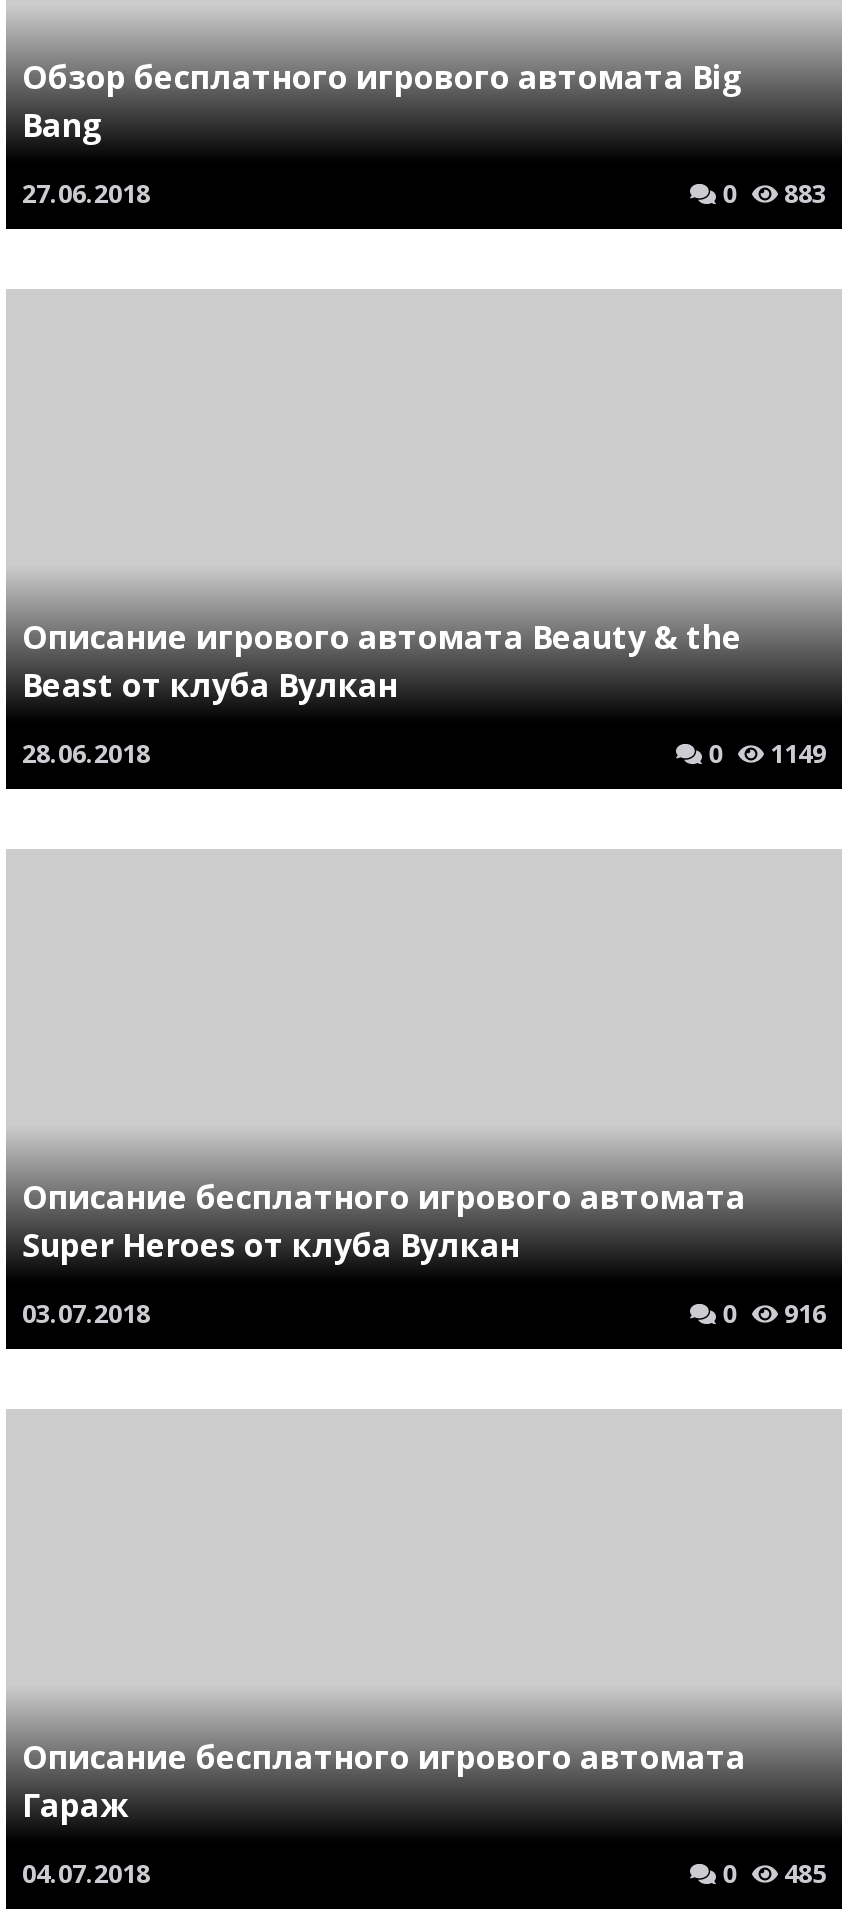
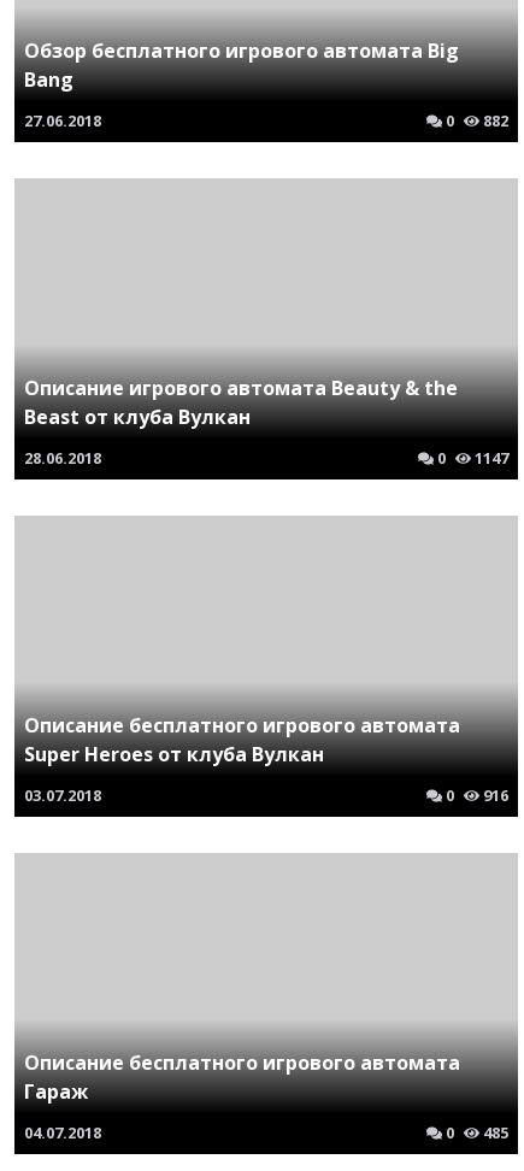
[716,175,826,211] 0 883 -> [442,110,508,131] 0 882
[702,735,826,771] 0 1149 -> [434,447,508,469] 0 1147

